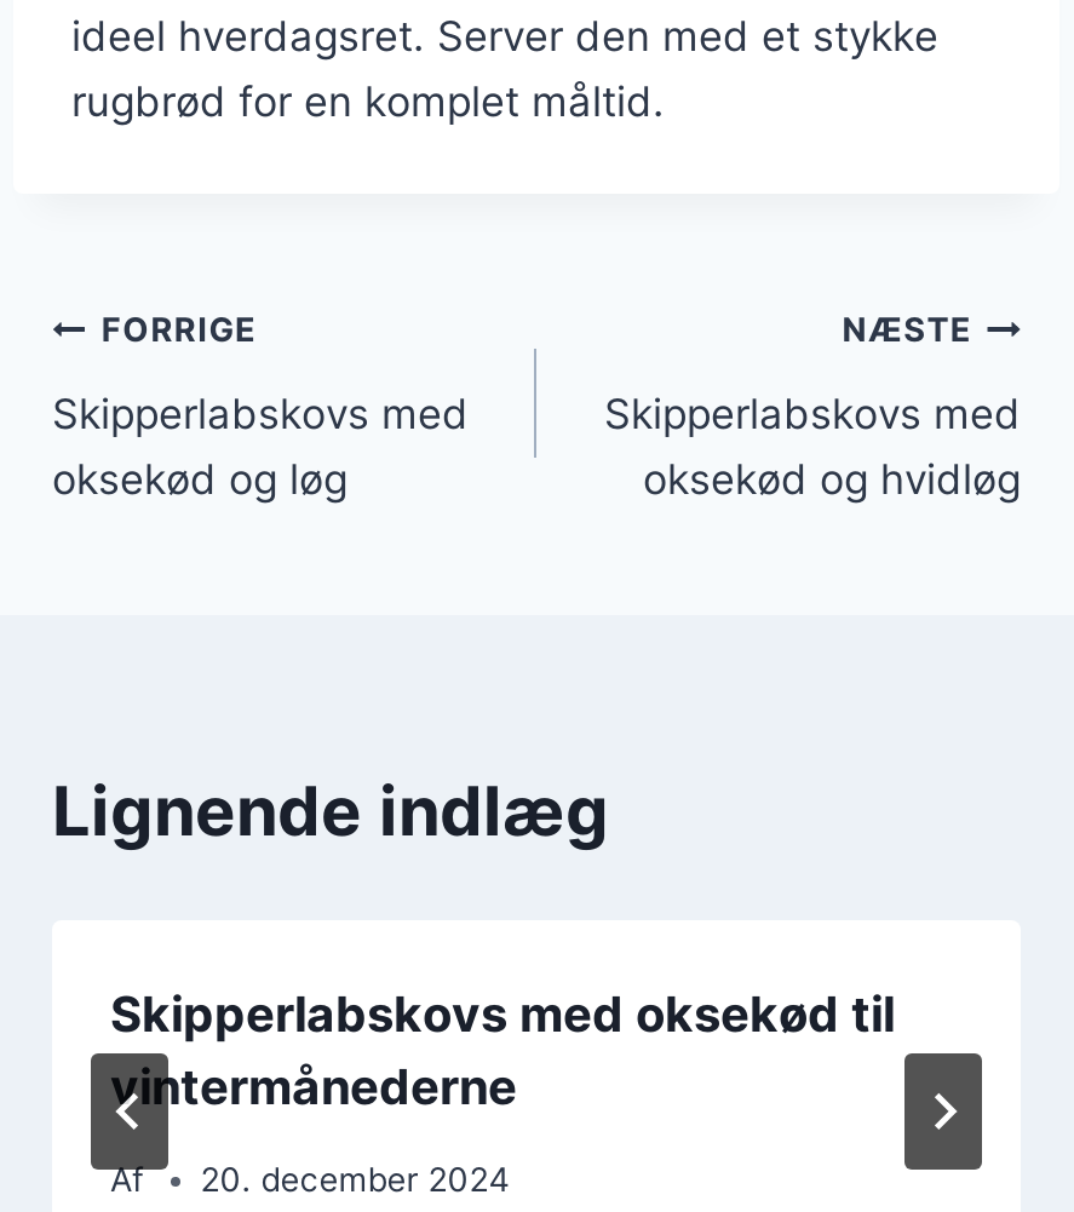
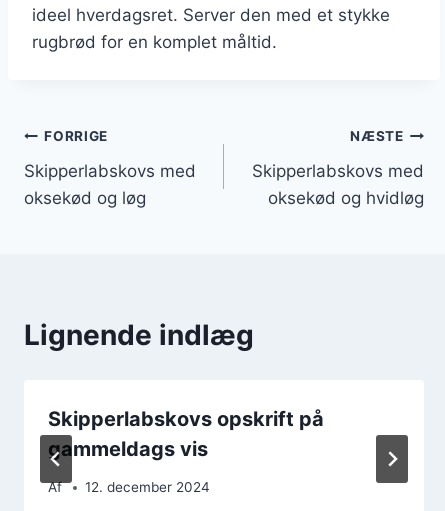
[110,984,895,1115] Skipperlabskovs med oksekød til | vintermånederne -> [48,406,324,460] Skipperlabskovs opskrift på | gammeldags vis
[200,1160,510,1199] 20. december 2024 -> [85,479,210,495] 12. december 2024

